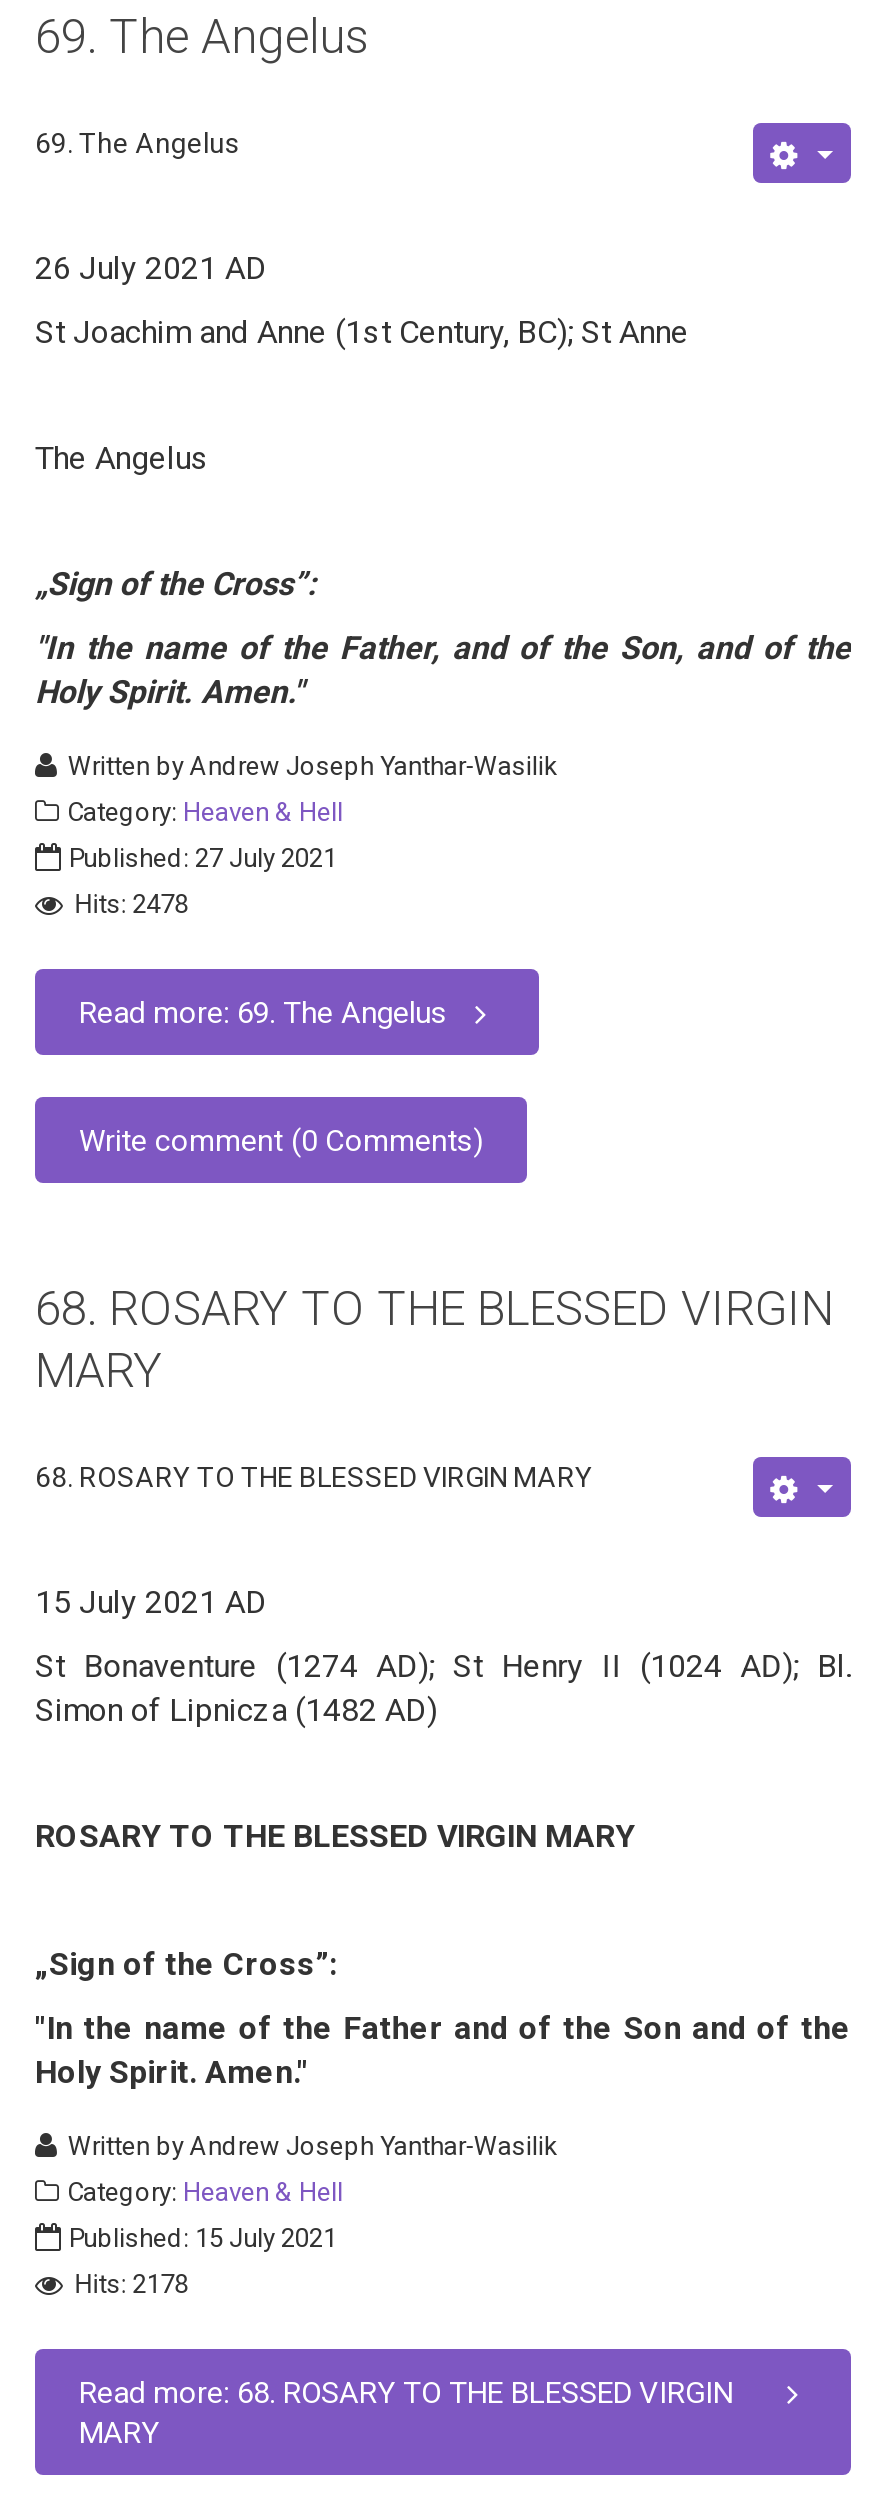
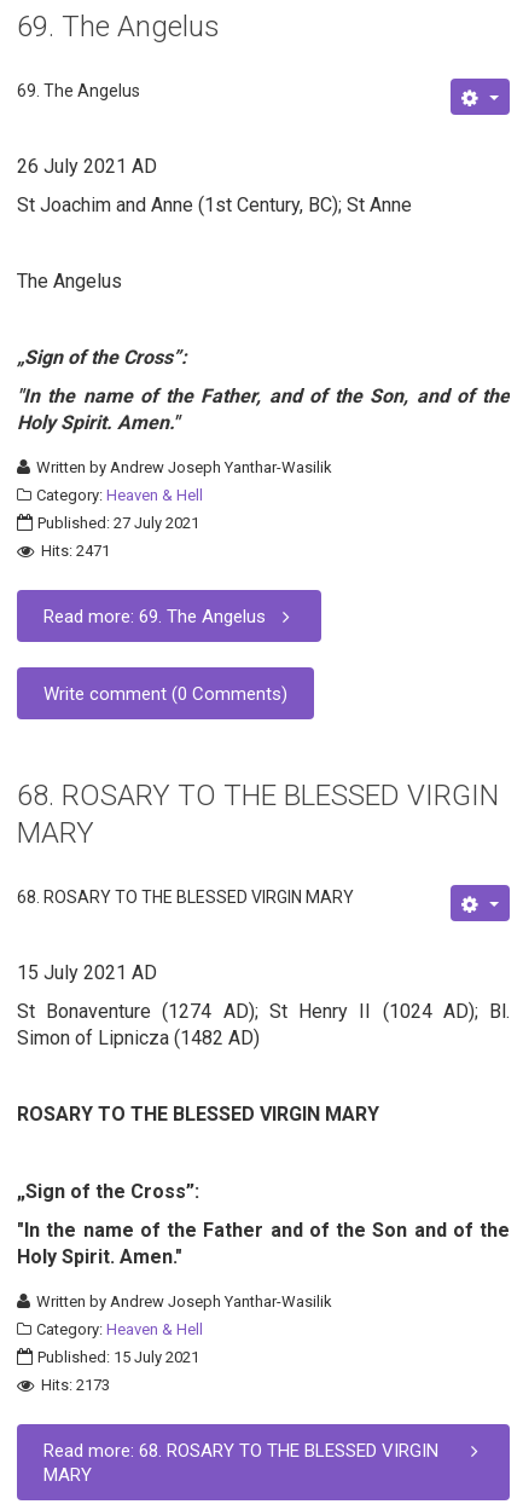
[75,889,189,919] Hits: 2478 -> [41,542,110,560] Hits: 2471
[75,2269,189,2299] Hits: 2178 -> [41,1376,110,1394] Hits: 2173

